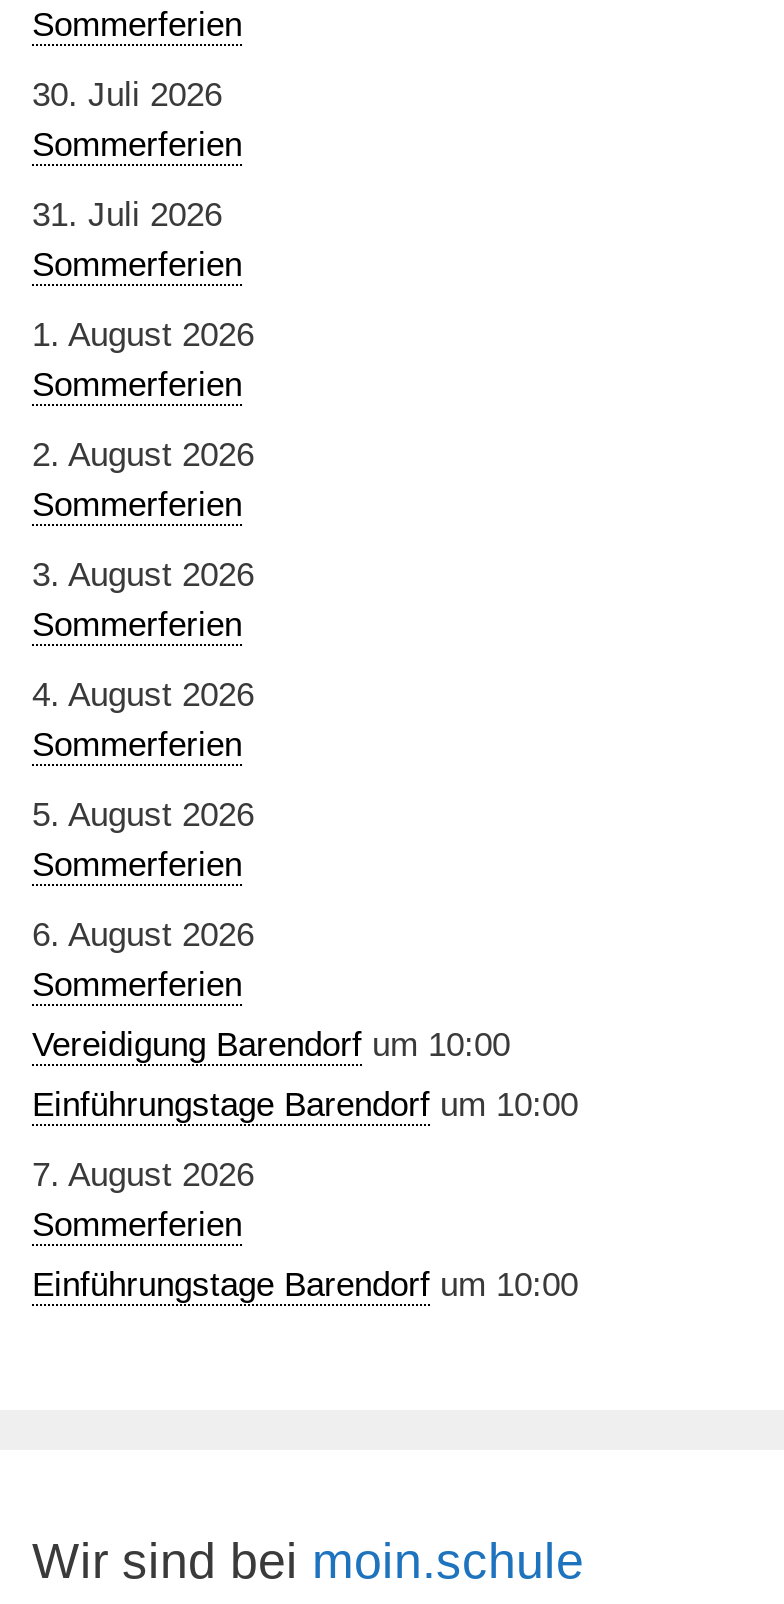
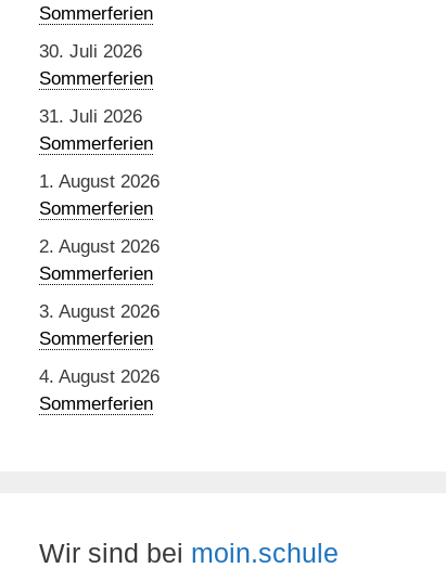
[32,796,578,1304] 5. August 2026 | Sommerferien | 6. August 2026 | Sommerferien | Vereidigung Barendorf um 10:00 | Einführungstage Barendorf um 10:00 | 7. August 2026 | Sommerferien | Einführungstage Barendorf um 10:00 -> none

